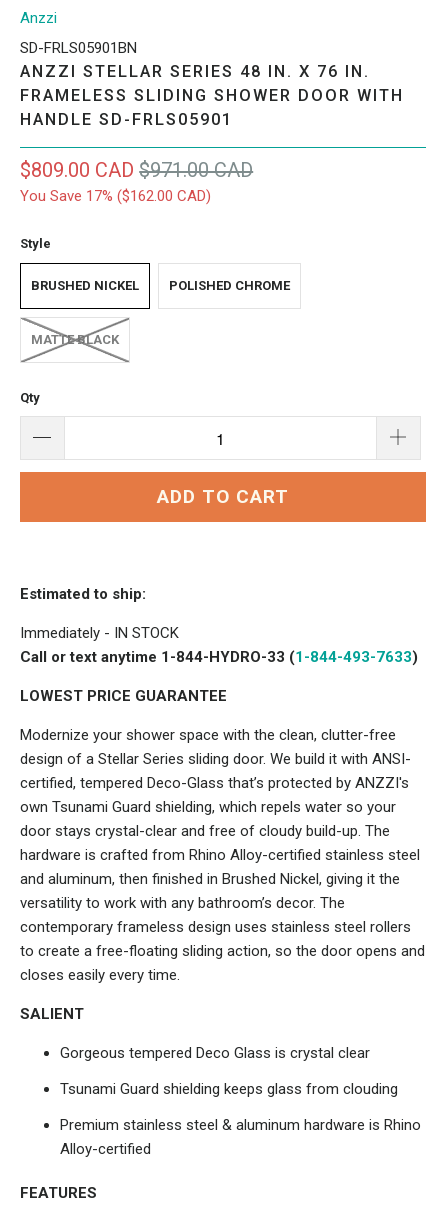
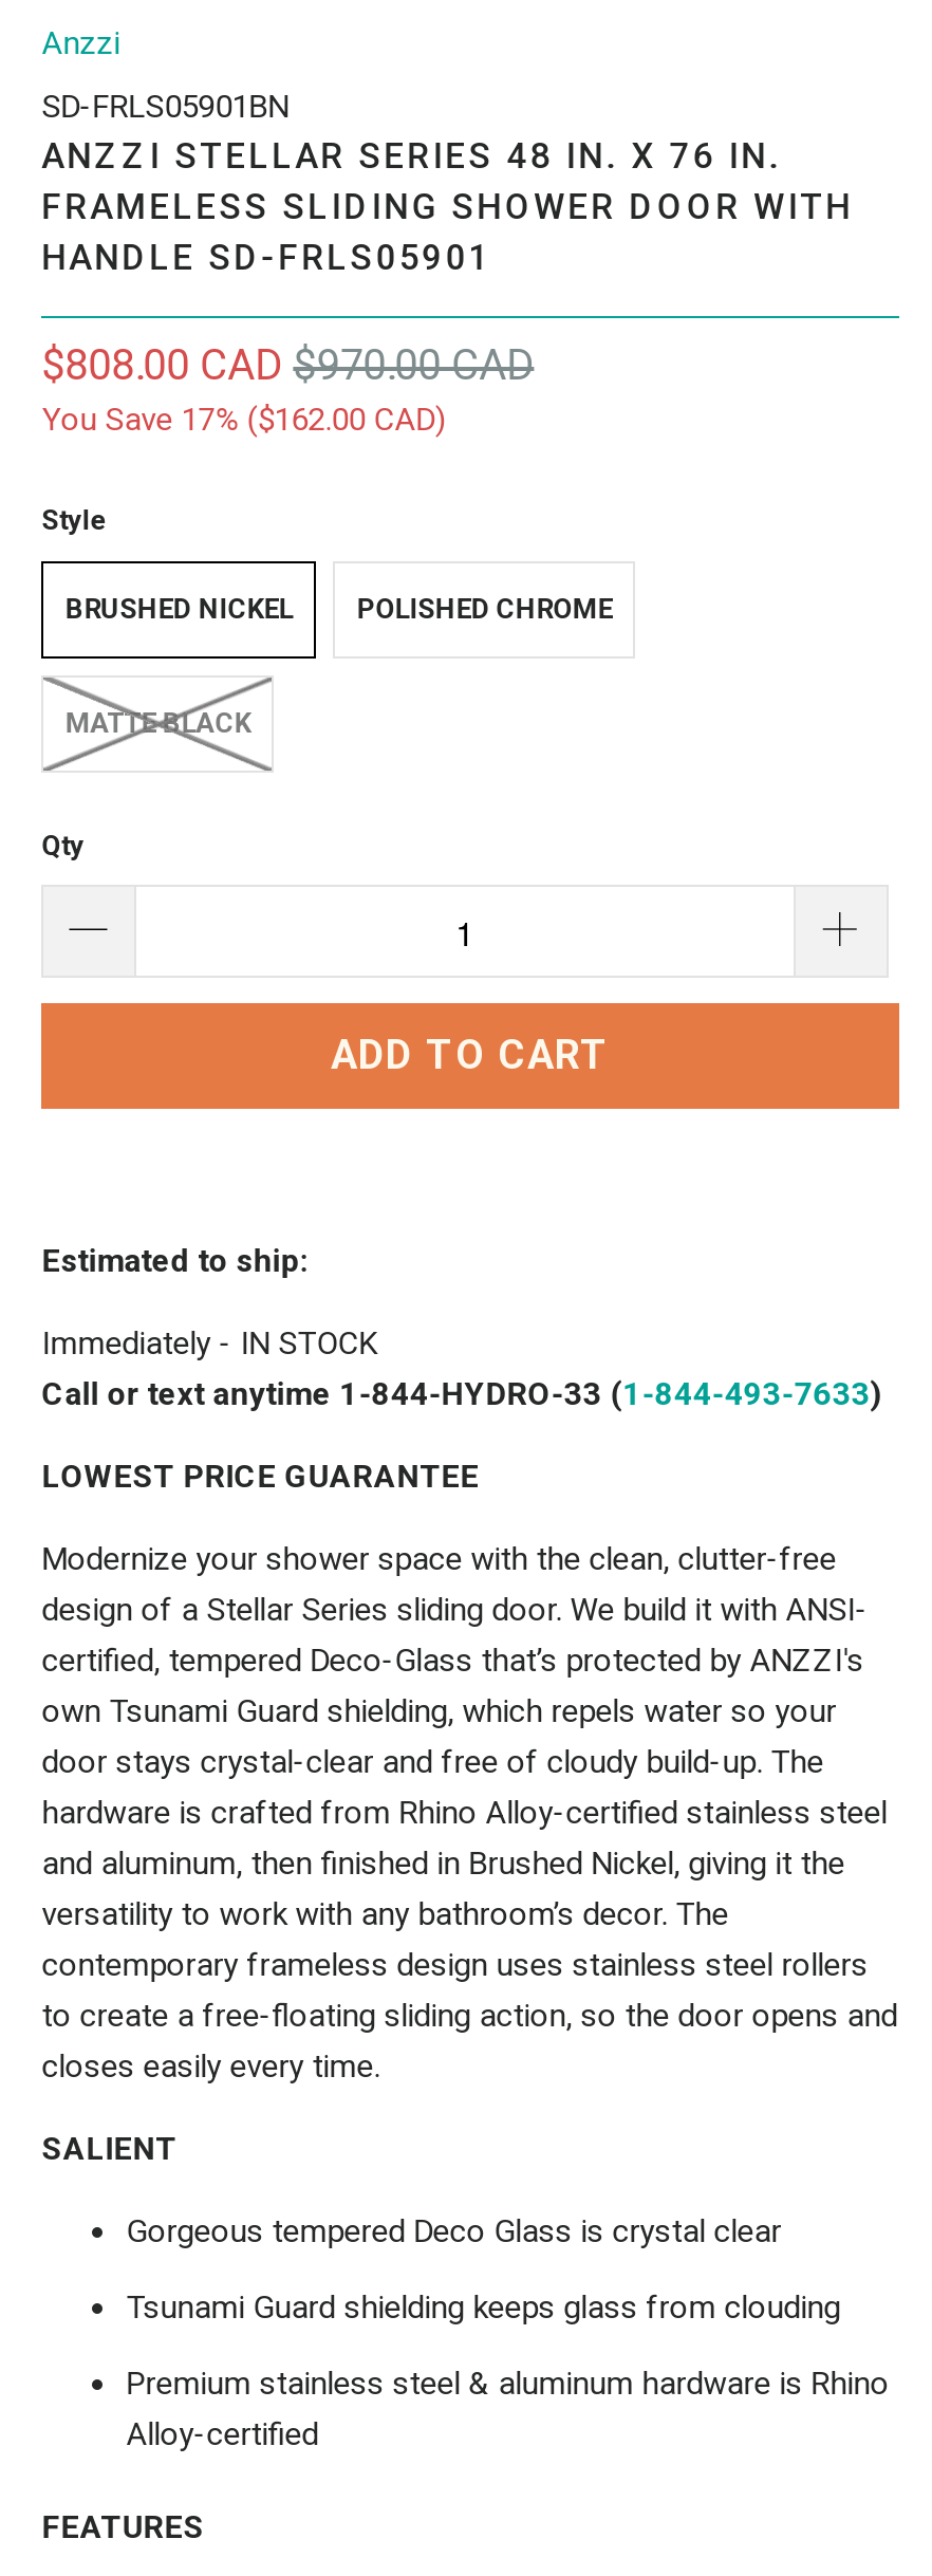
[20,158,253,182] $809.00 CAD $971.00 CAD -> [42,339,534,389] $808.00 CAD $970.00 CAD

